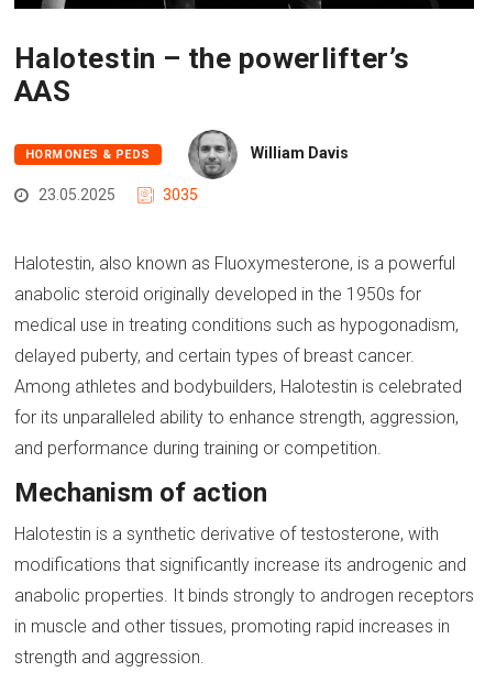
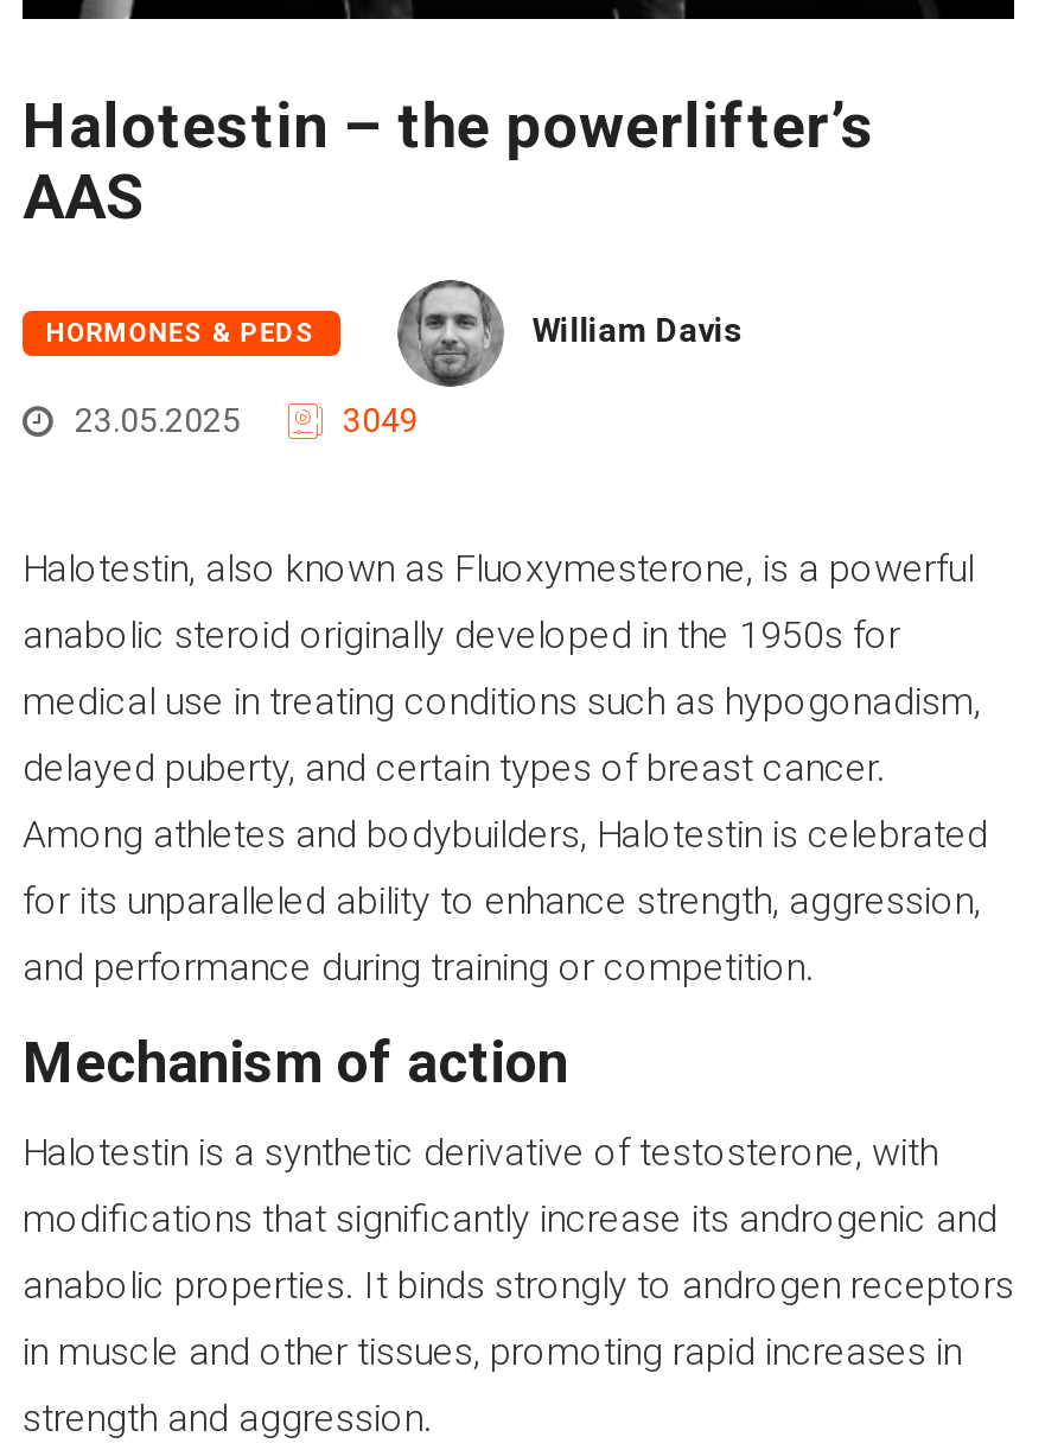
[159,185,198,203] 3035 -> [336,400,419,438] 3049

